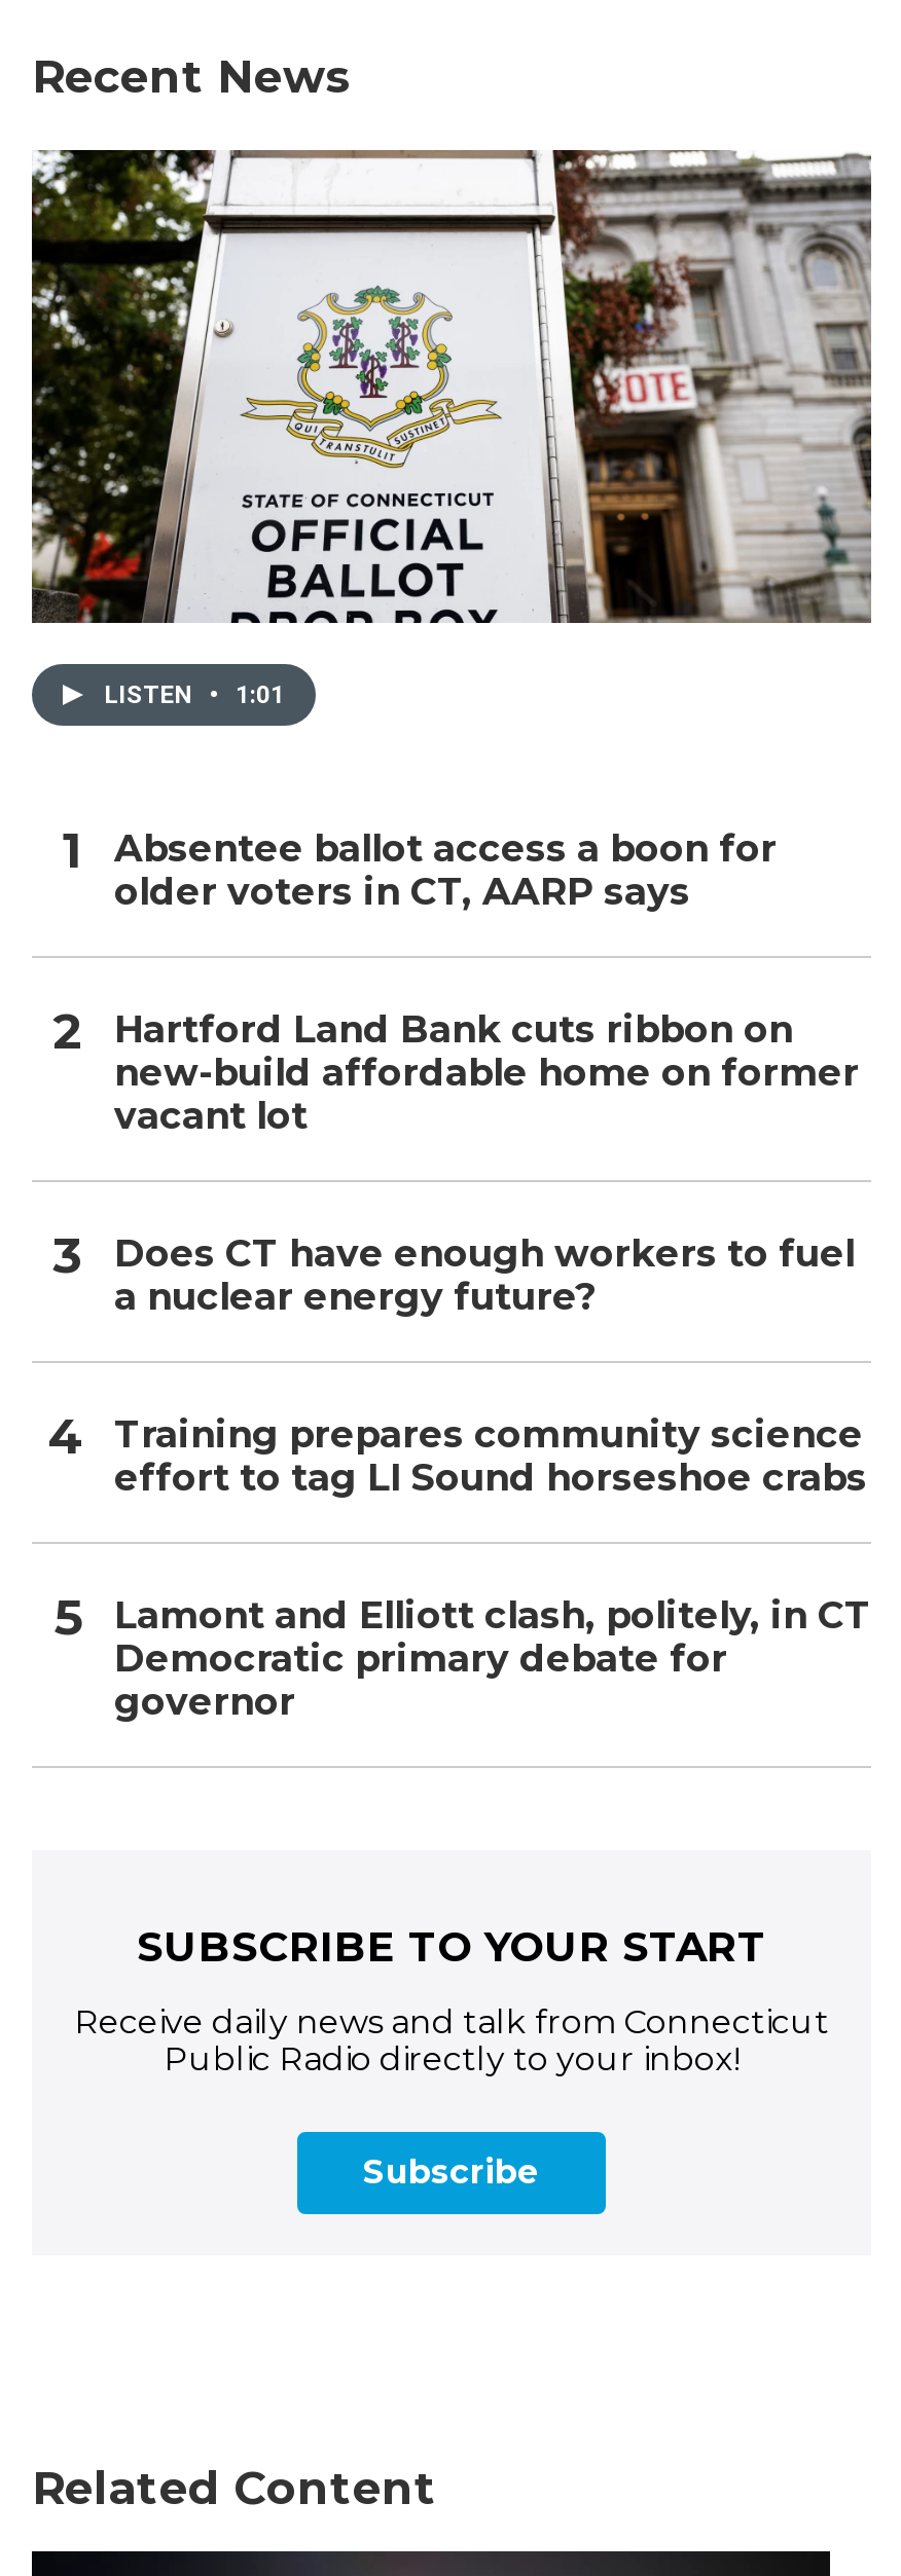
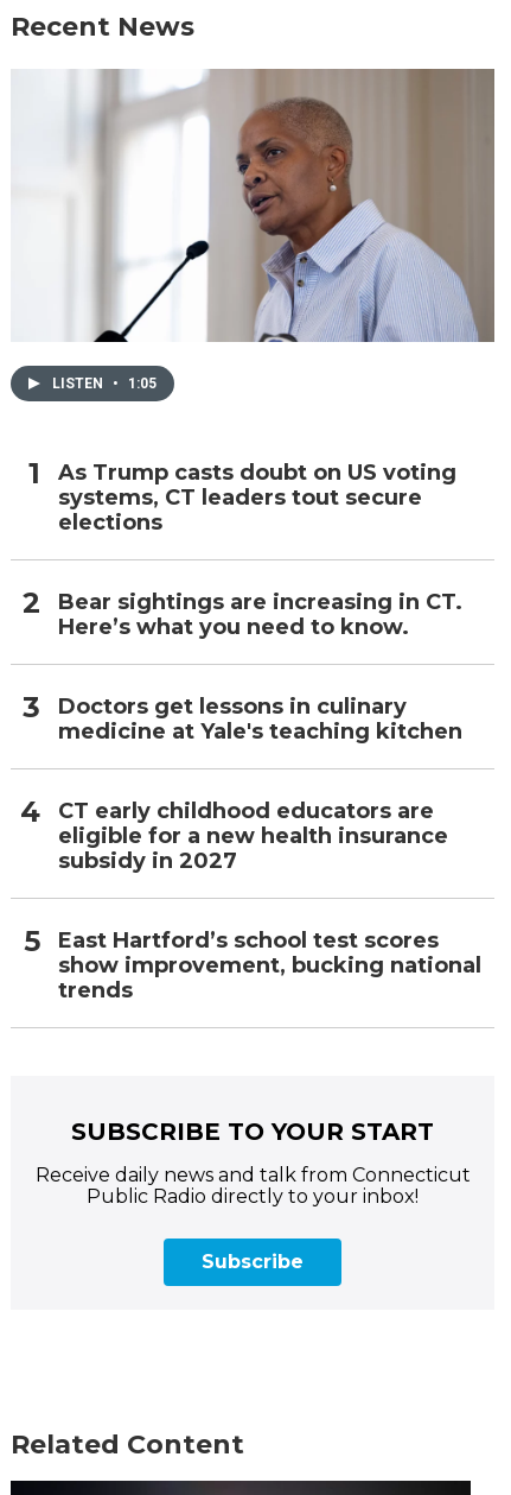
[30,148,871,709] [image] | LISTEN • 1:01 -> [11,68,494,392] [image] | LISTEN • 1:05
[114,826,777,915] Absentee ballot access a boon for | older voters in CT, AARP says -> [58,459,456,535] As Trump casts doubt on US voting | systems, CT leaders tout secure | elections
[114,1007,859,1139] Hartford Land Bank cuts ribbon on | new-build affordable home on former | vacant lot -> [58,589,462,640] Bear sightings are increasing in CT. | Here’s what you need to know.
[114,1231,855,1320] Does CT have enough workers to fuel | a nuclear energy future? -> [58,693,462,744] Doctors get lessons in culinary | medicine at Yale's teaching kitchen
[114,1412,867,1501] Training prepares community science | effort to tag LI Sound horseshoe crabs -> [58,798,448,874] CT early childhood educators are | eligible for a new health insurance | subsidy in 2027
[114,1593,871,1725] Lamont and Elliott clash, politely, in CT | Democratic primary debate for | governor -> [58,927,481,1003] East Hartford’s school test scores | show improvement, bucking national | trends

